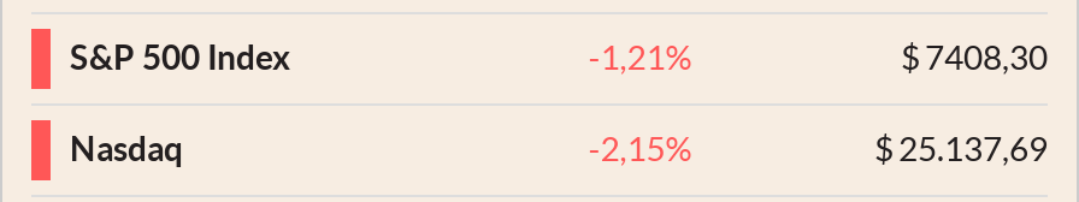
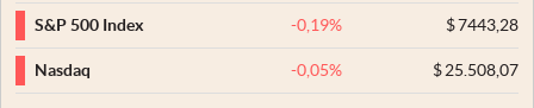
[588,38,692,76] -1,21% -> [291,15,342,34] -0,19%
[901,38,1048,76] $ 7408,30 -> [446,15,519,34] $ 7443,28
[588,129,1048,168] -2,15% | $ 25.137,69 -> [291,60,519,79] -0,05% | $ 25.508,07

